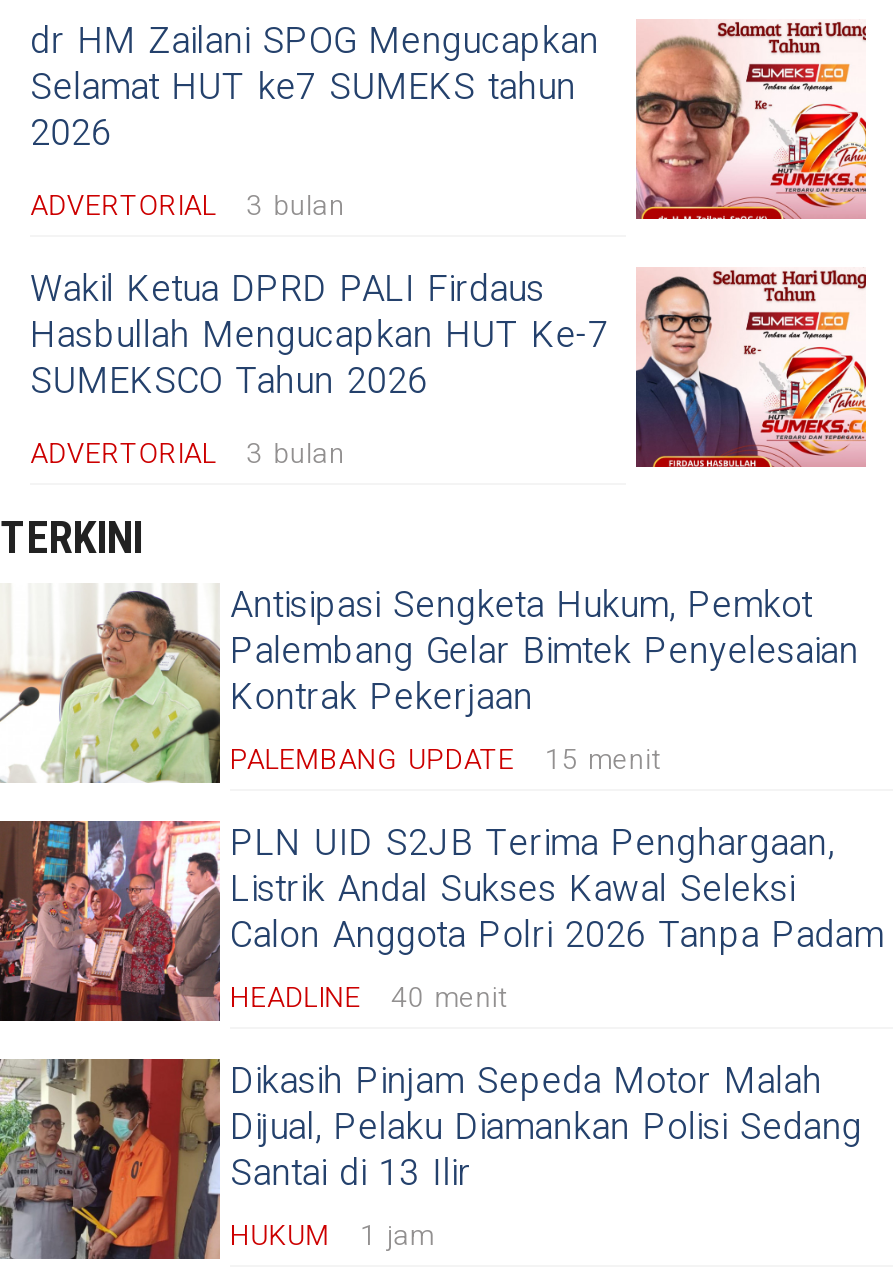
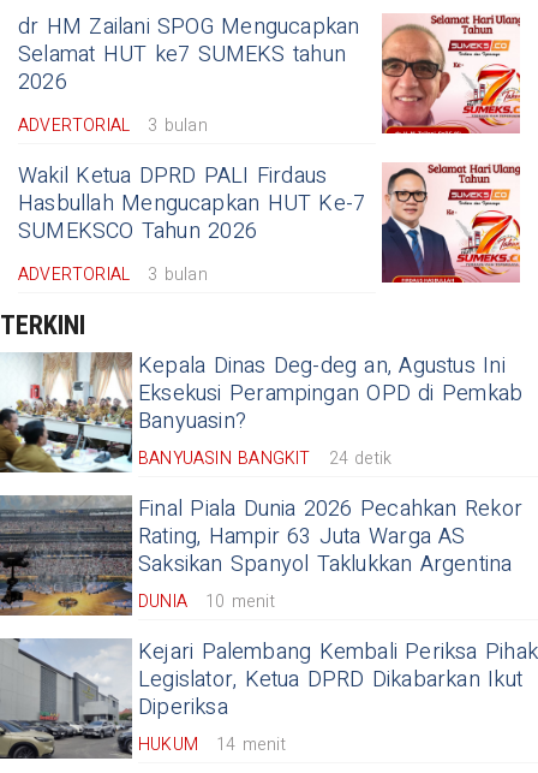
[6,579,859,783] [image] | Antisipasi Sengketa Hukum, Pemkot | Palembang Gelar Bimtek Penyelesaian | Kontrak Pekerjaan | PALEMBANG UPDATE | 15 menit -> [4,350,523,474] [image] | Kepala Dinas Deg-deg an, Agustus Ini | Eksekusi Perampingan OPD di Pemkab | Banyuasin? | BANYUASIN BANGKIT | 24 detik
[6,817,883,1023] [image] | PLN UID S2JB Terima Penghargaan, | Listrik Andal Sukses Kawal Seleksi | Calon Anggota Polri 2026 Tanpa Padam | HEADLINE | 40 menit -> [4,493,522,617] [image] | Final Piala Dunia 2026 Pecahkan Rekor | Rating, Hampir 63 Juta Warga AS | Saksikan Spanyol Taklukkan Argentina | DUNIA | 10 menit
[6,1055,862,1261] [image] | Dikasih Pinjam Sepeda Motor Malah | Dijual, Pelaku Diamankan Polisi Sedang | Santai di 13 Ilir -> [4,636,538,760] [image] | Kejari Palembang Kembali Periksa Pihak | Legislator, Ketua DPRD Dikabarkan Ikut | Diperiksa
[230,1215,434,1257] HUKUM 1 jam -> [138,732,285,757] HUKUM 14 menit

